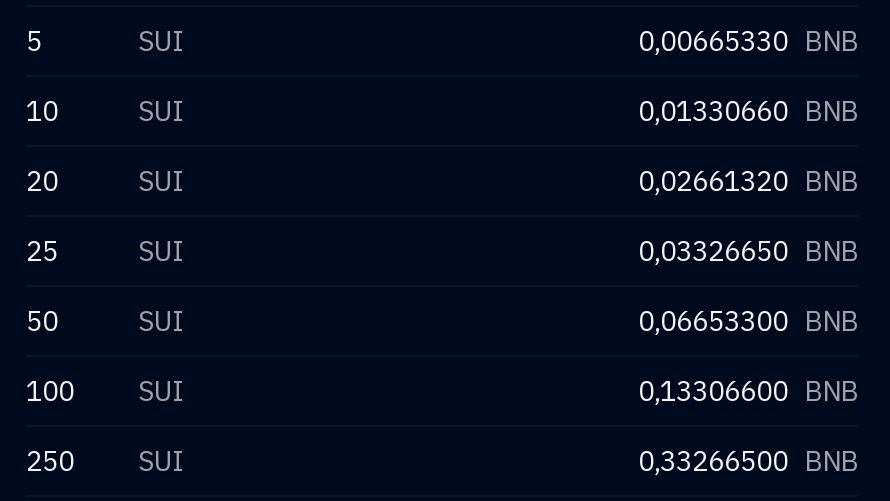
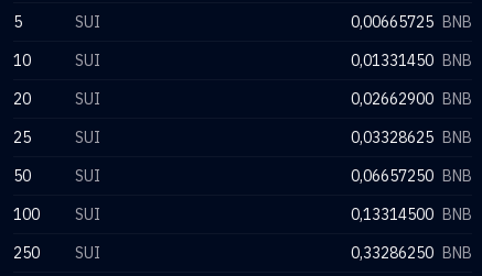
[638,23,858,59] 0,00665330 BNB -> [351,12,472,32] 0,00665725 BNB
[638,93,858,129] 0,01330660 BNB -> [351,51,472,70] 0,01331450 BNB
[638,163,858,199] 0,02661320 BNB -> [351,89,472,109] 0,02662900 BNB
[638,233,858,269] 0,03326650 BNB -> [351,128,472,147] 0,03328625 BNB
[638,303,858,339] 0,06653300 BNB -> [351,166,472,186] 0,06657250 BNB
[638,373,858,409] 0,13306600 BNB -> [351,205,472,224] 0,13314500 BNB
[638,443,858,479] 0,33266500 BNB -> [351,243,472,263] 0,33286250 BNB

